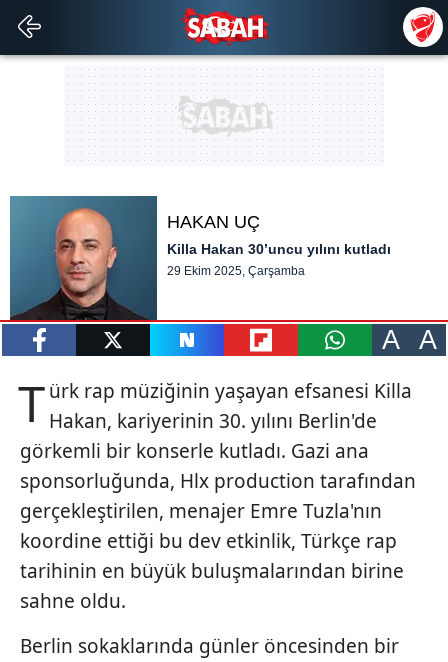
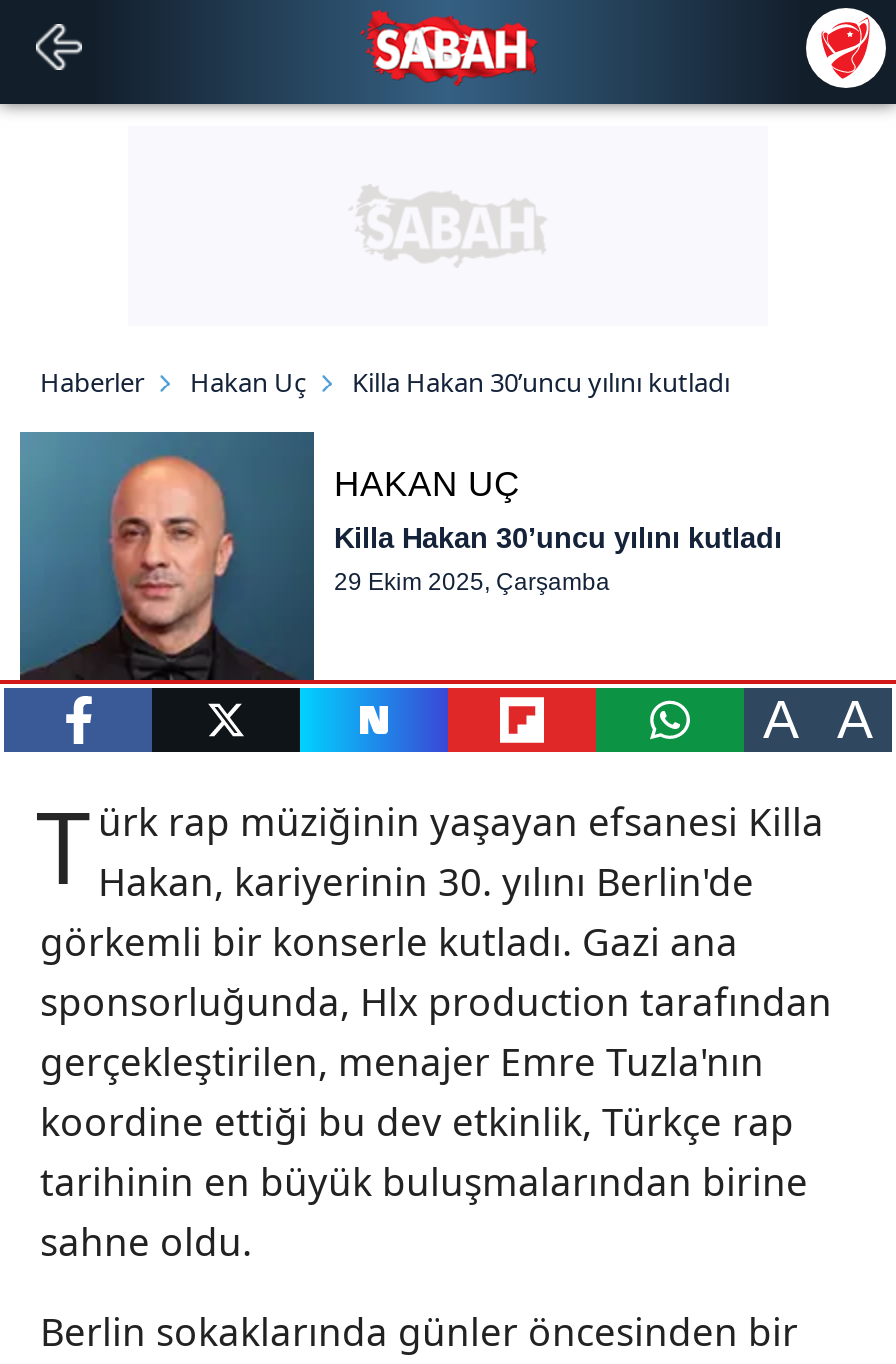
none -> [40,364,730,400] Haberler | Hakan Uç | Killa Hakan 30’uncu yılını kutladı

